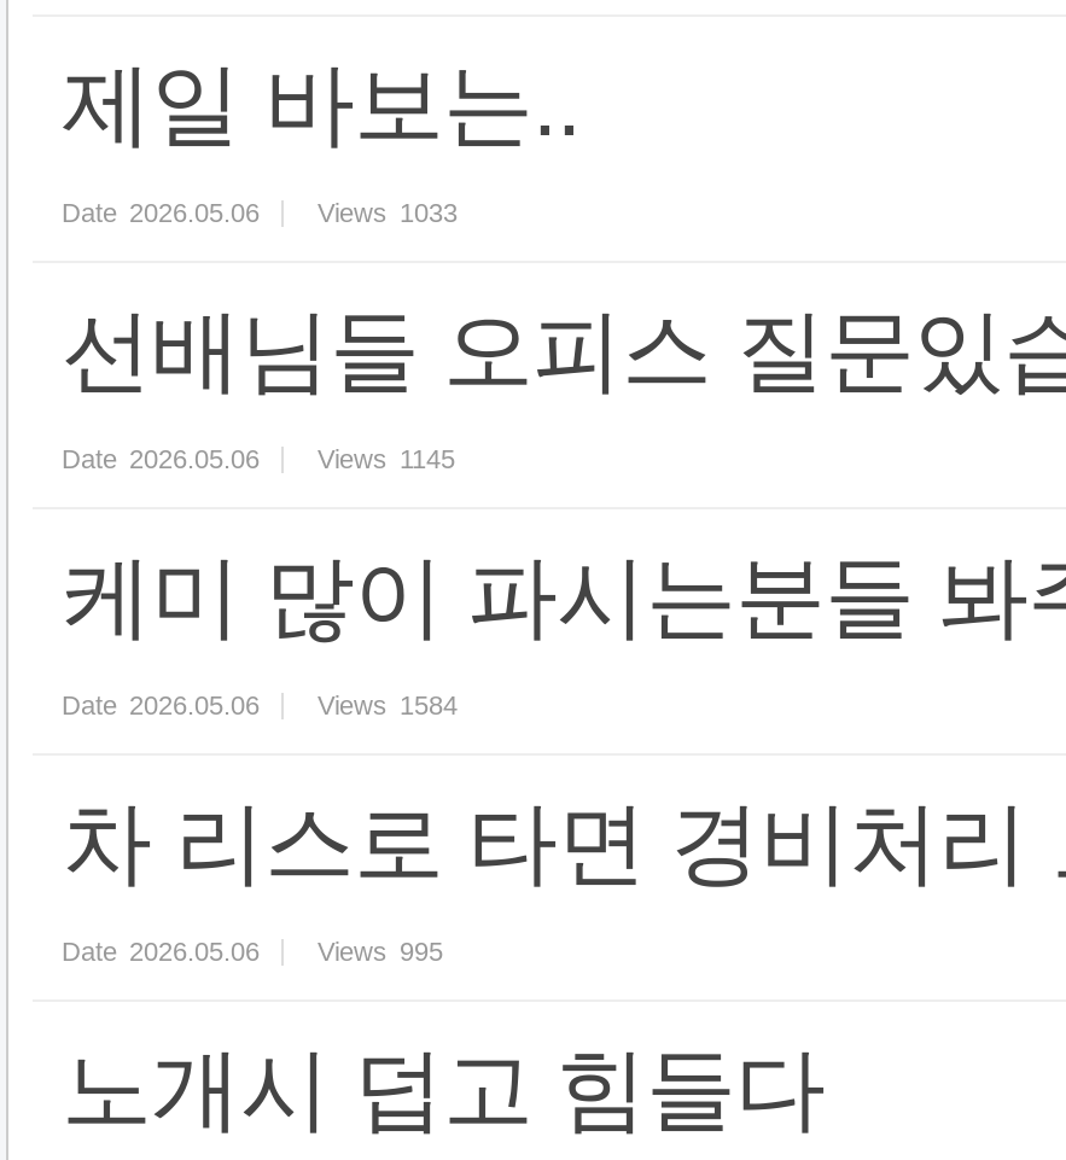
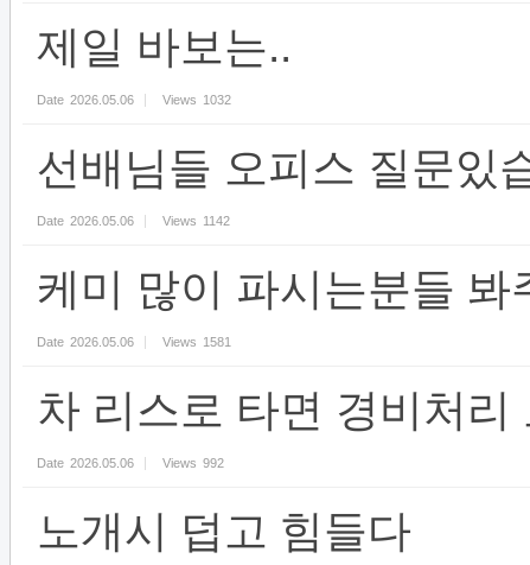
[62,198,458,227] Date 2026.05.06 Views 1033 -> [37,93,231,107] Date 2026.05.06 Views 1032
[62,444,455,473] Date 2026.05.06 Views 1145 -> [37,214,230,228] Date 2026.05.06 Views 1142
[62,690,458,719] Date 2026.05.06 Views 1584 -> [37,335,231,349] Date 2026.05.06 Views 1581
[62,937,443,966] Date 2026.05.06 Views 995 -> [37,456,224,470] Date 2026.05.06 Views 992

